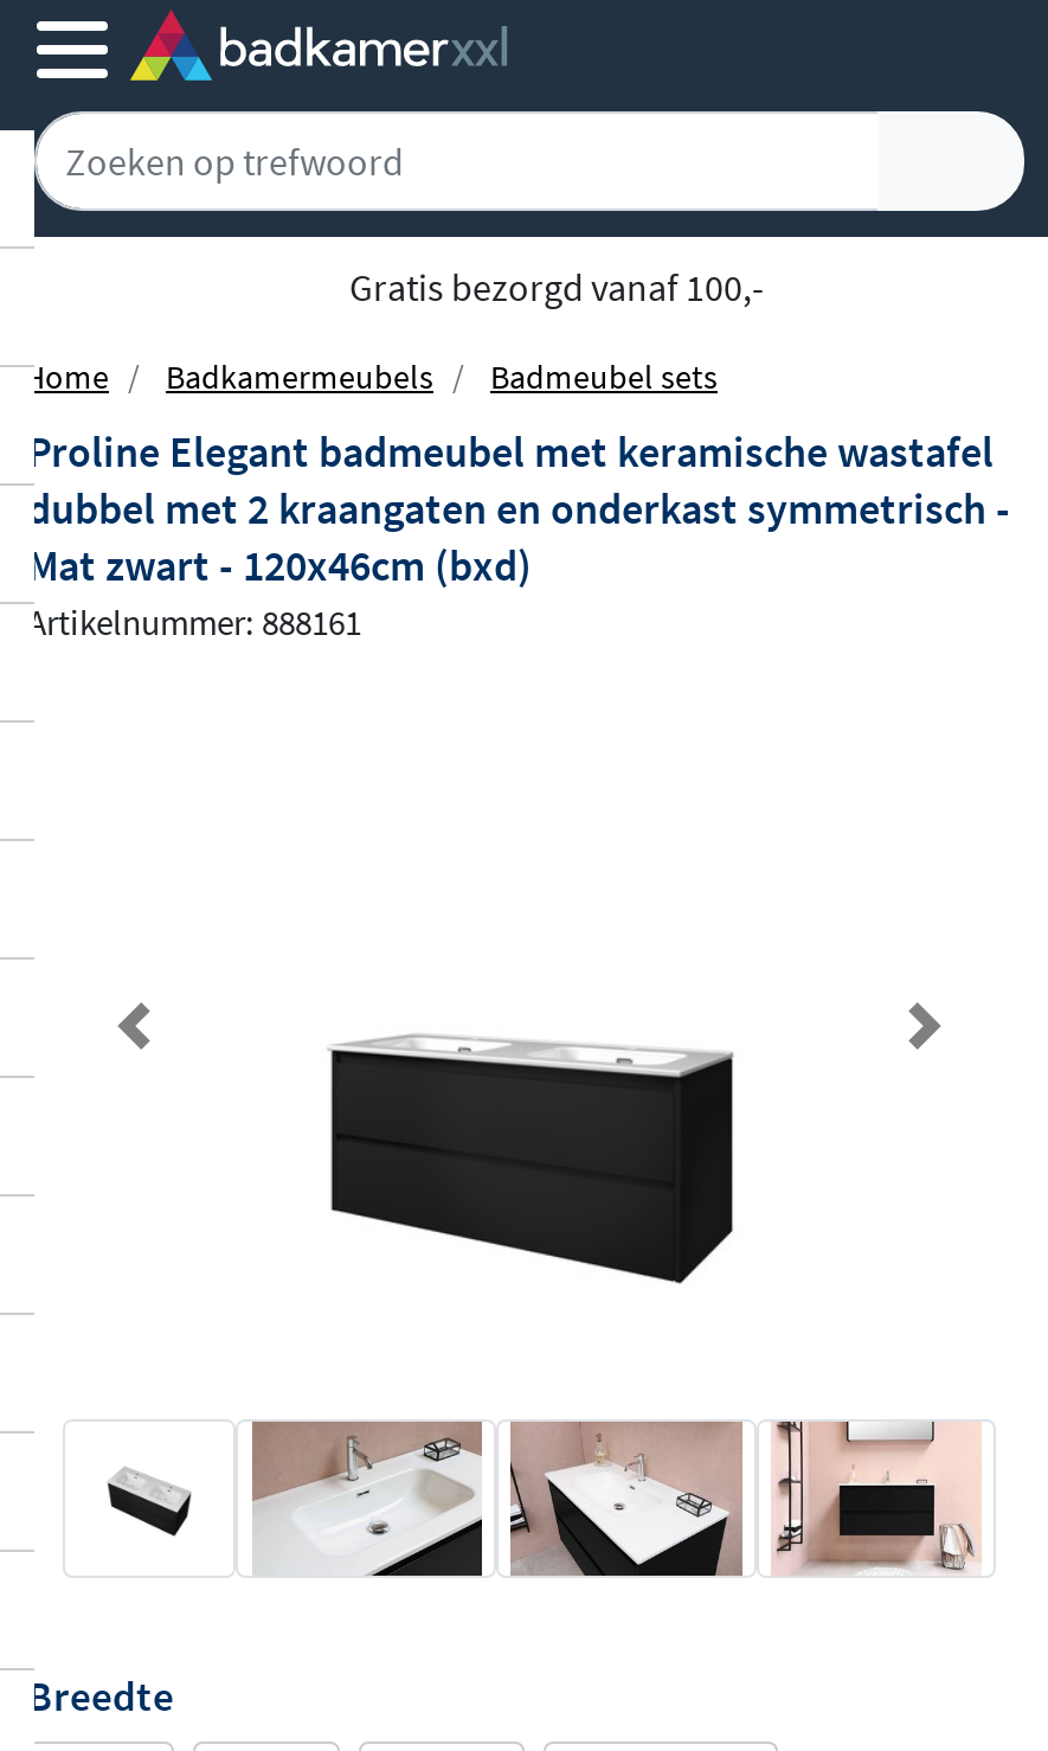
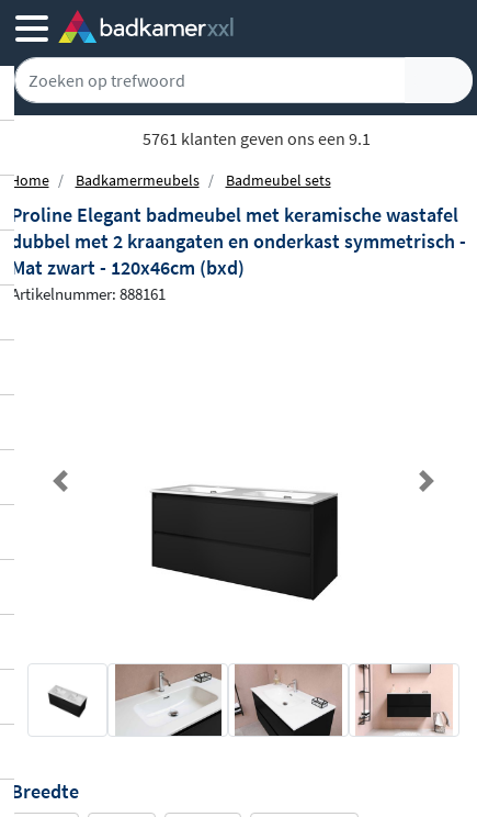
[342,263,764,310] Gratis bezorgd vanaf 100,- -> [139,127,370,149] 5761 klanten geven ons een 9.1

